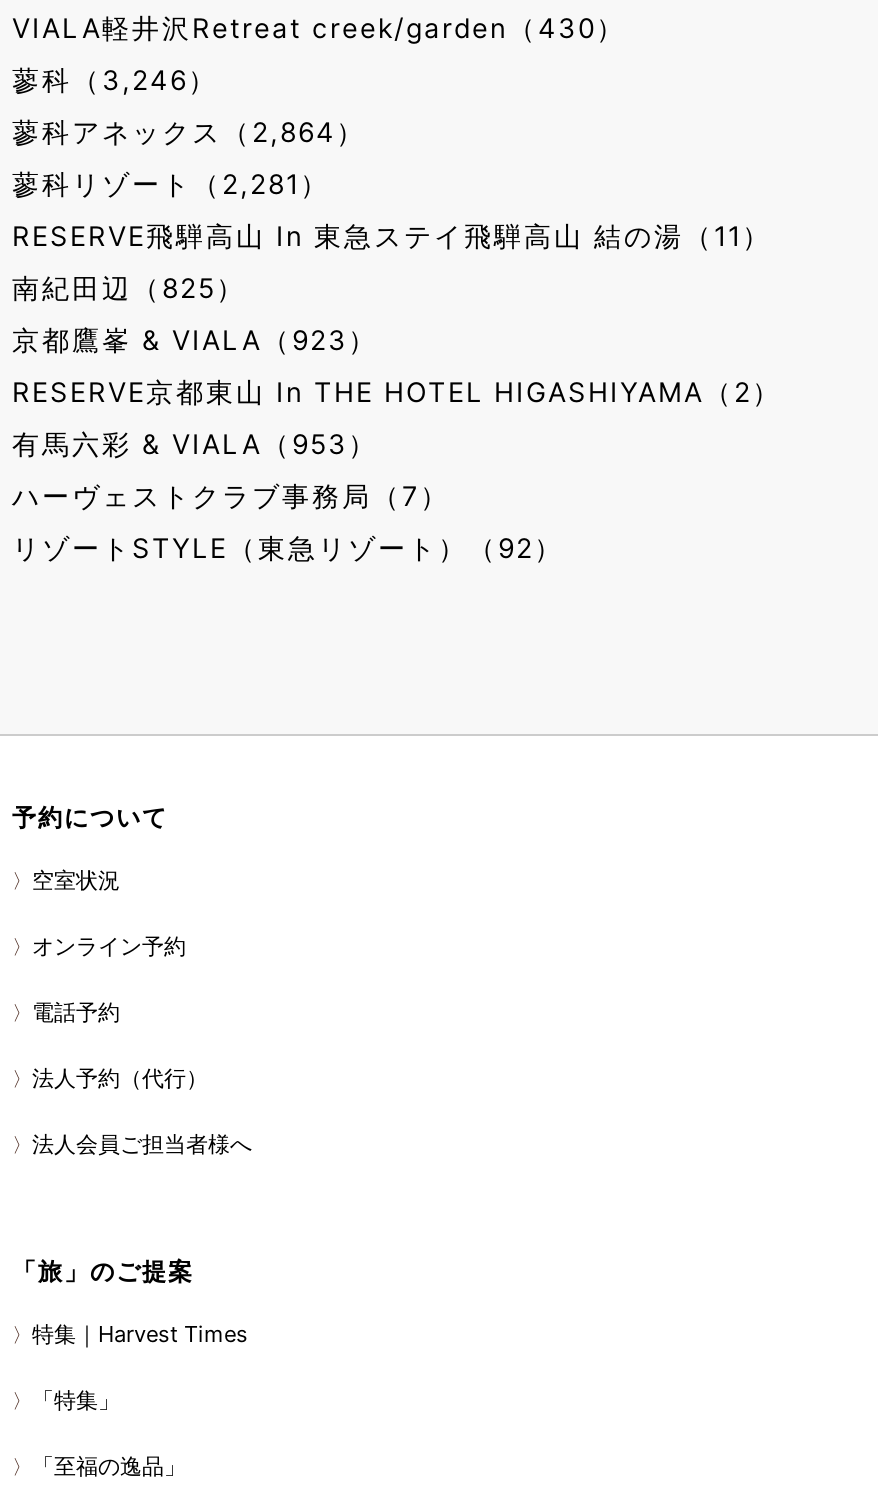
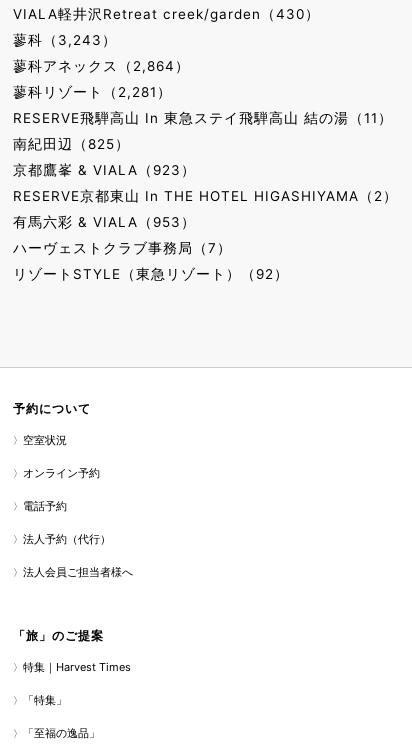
[12,64,218,96] 蓼科（3,246） -> [13,32,117,48] 蓼科（3,243）

